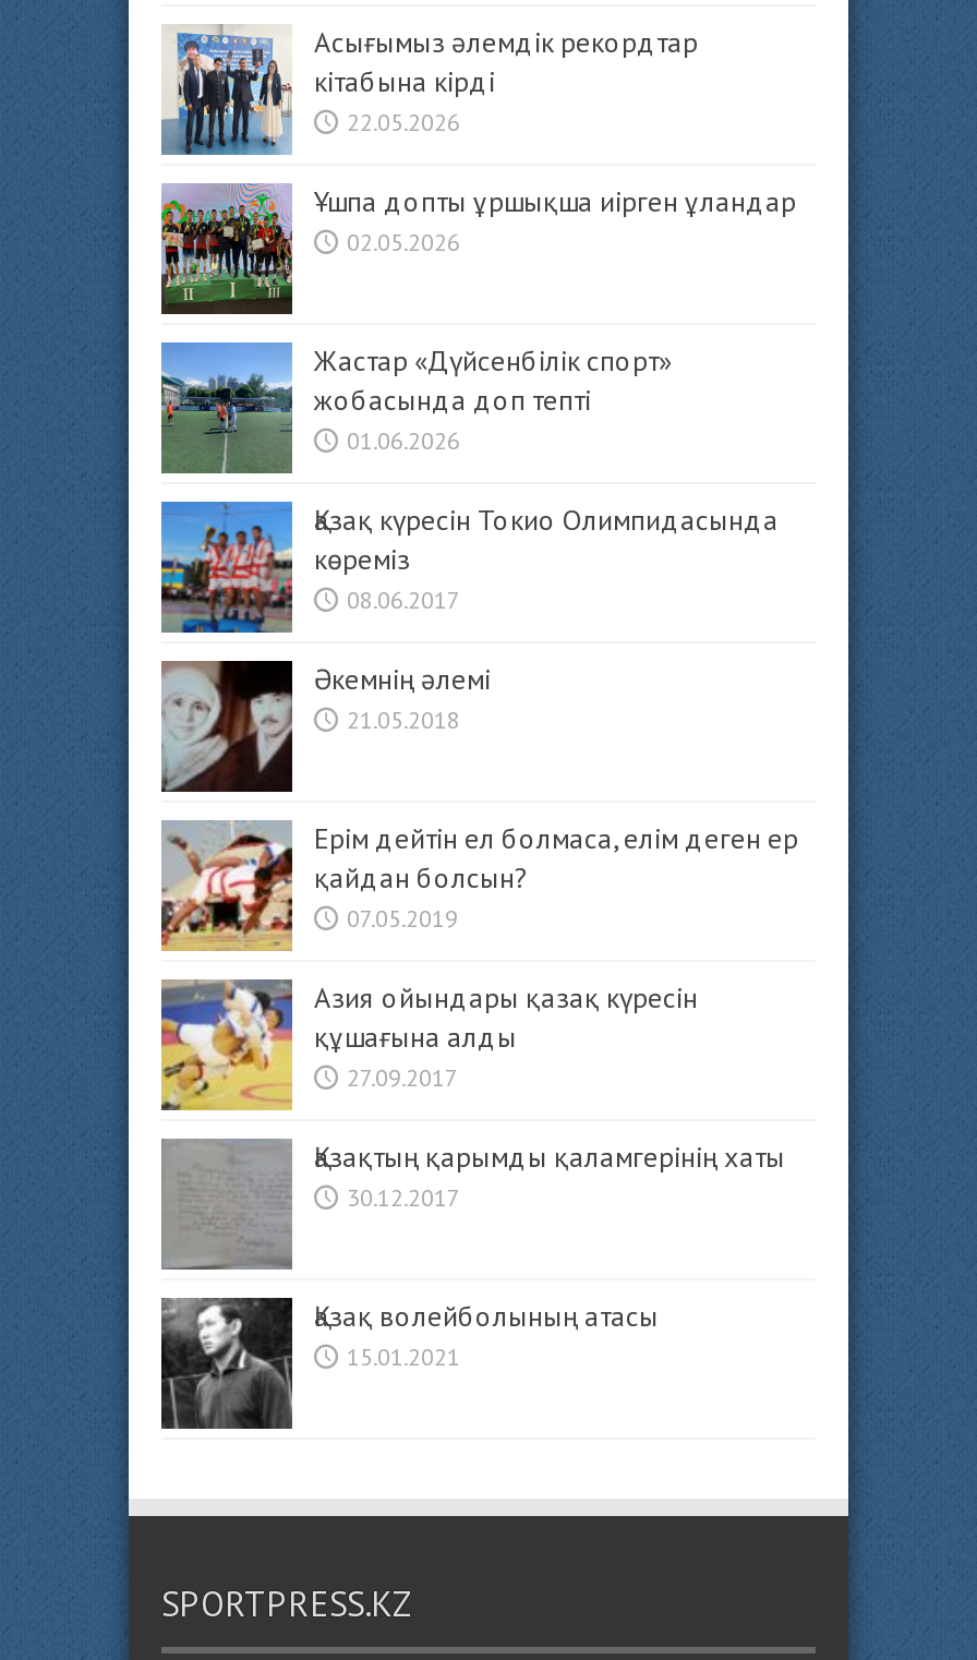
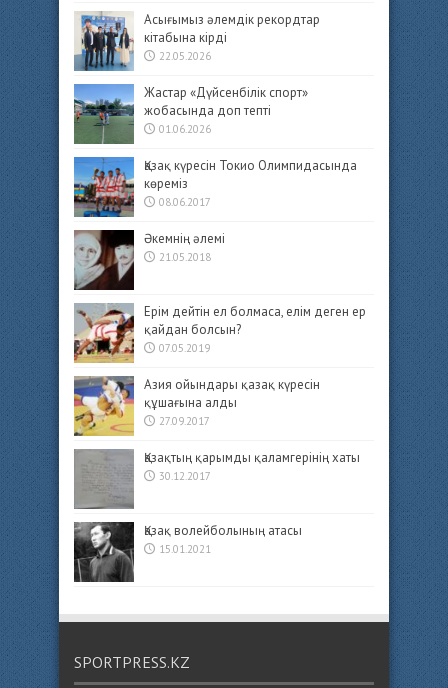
[159,183,803,314] [image] | Ұшпа допты ұршықша иірген ұландар | 02.05.2026 -> none

